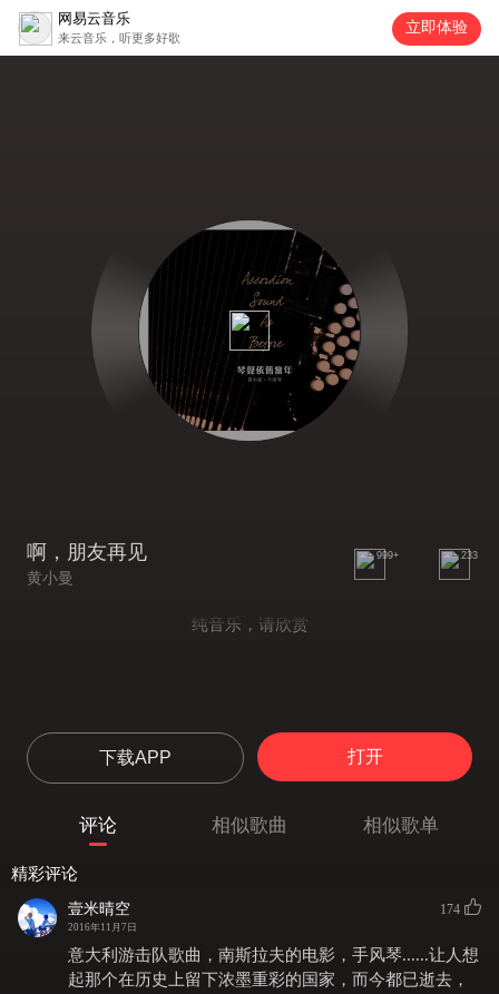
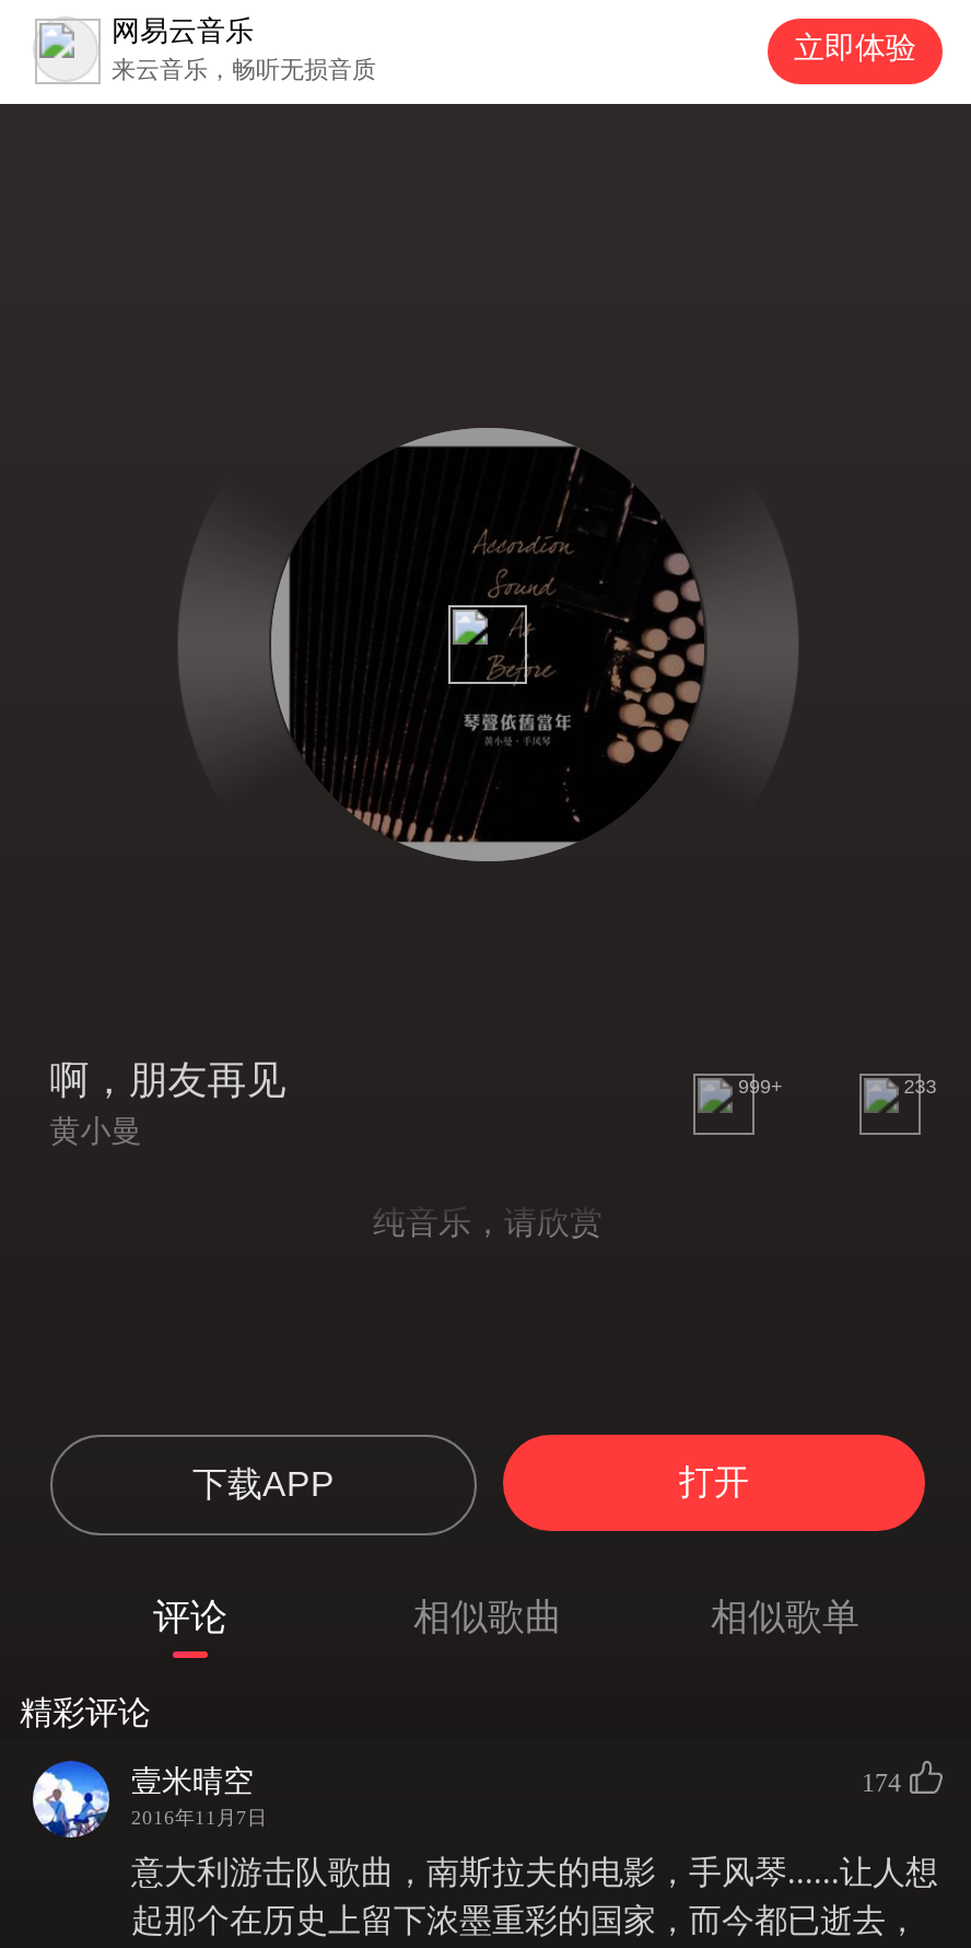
[58,31,180,45] 来云音乐，听更多好歌 -> [112,56,376,82] 来云音乐，畅听无损音质

